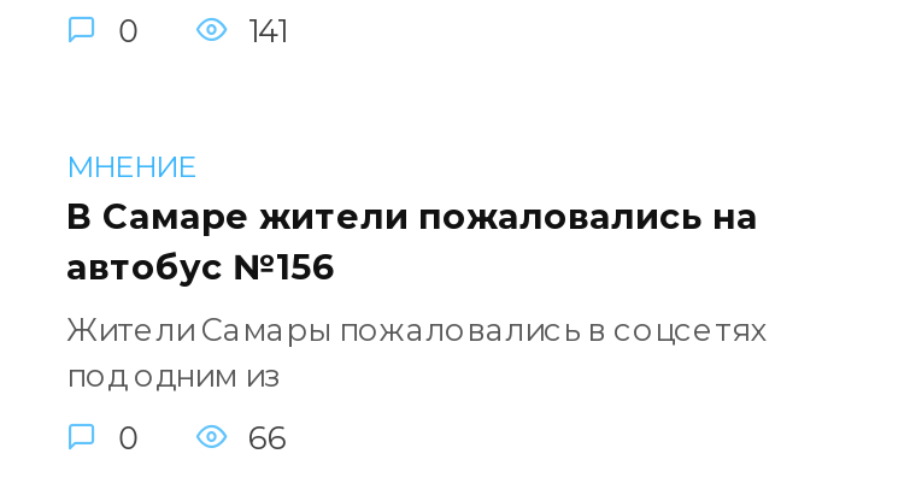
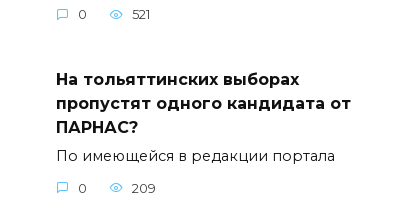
[248,13,287,49] 141 -> [131,7,149,22] 521
[66,148,758,290] МНЕНИЕ | В Самаре жители пожаловались на | автобус №156 -> [56,70,351,137] На тольяттинских выборах | пропустят одного кандидата от | ПАРНАС?
[66,313,768,395] Жители Самары пожаловались в соцсетях | под одним из -> [56,147,339,165] По имеющейся в редакции портала
[248,420,287,456] 66 -> [131,181,155,196] 209

